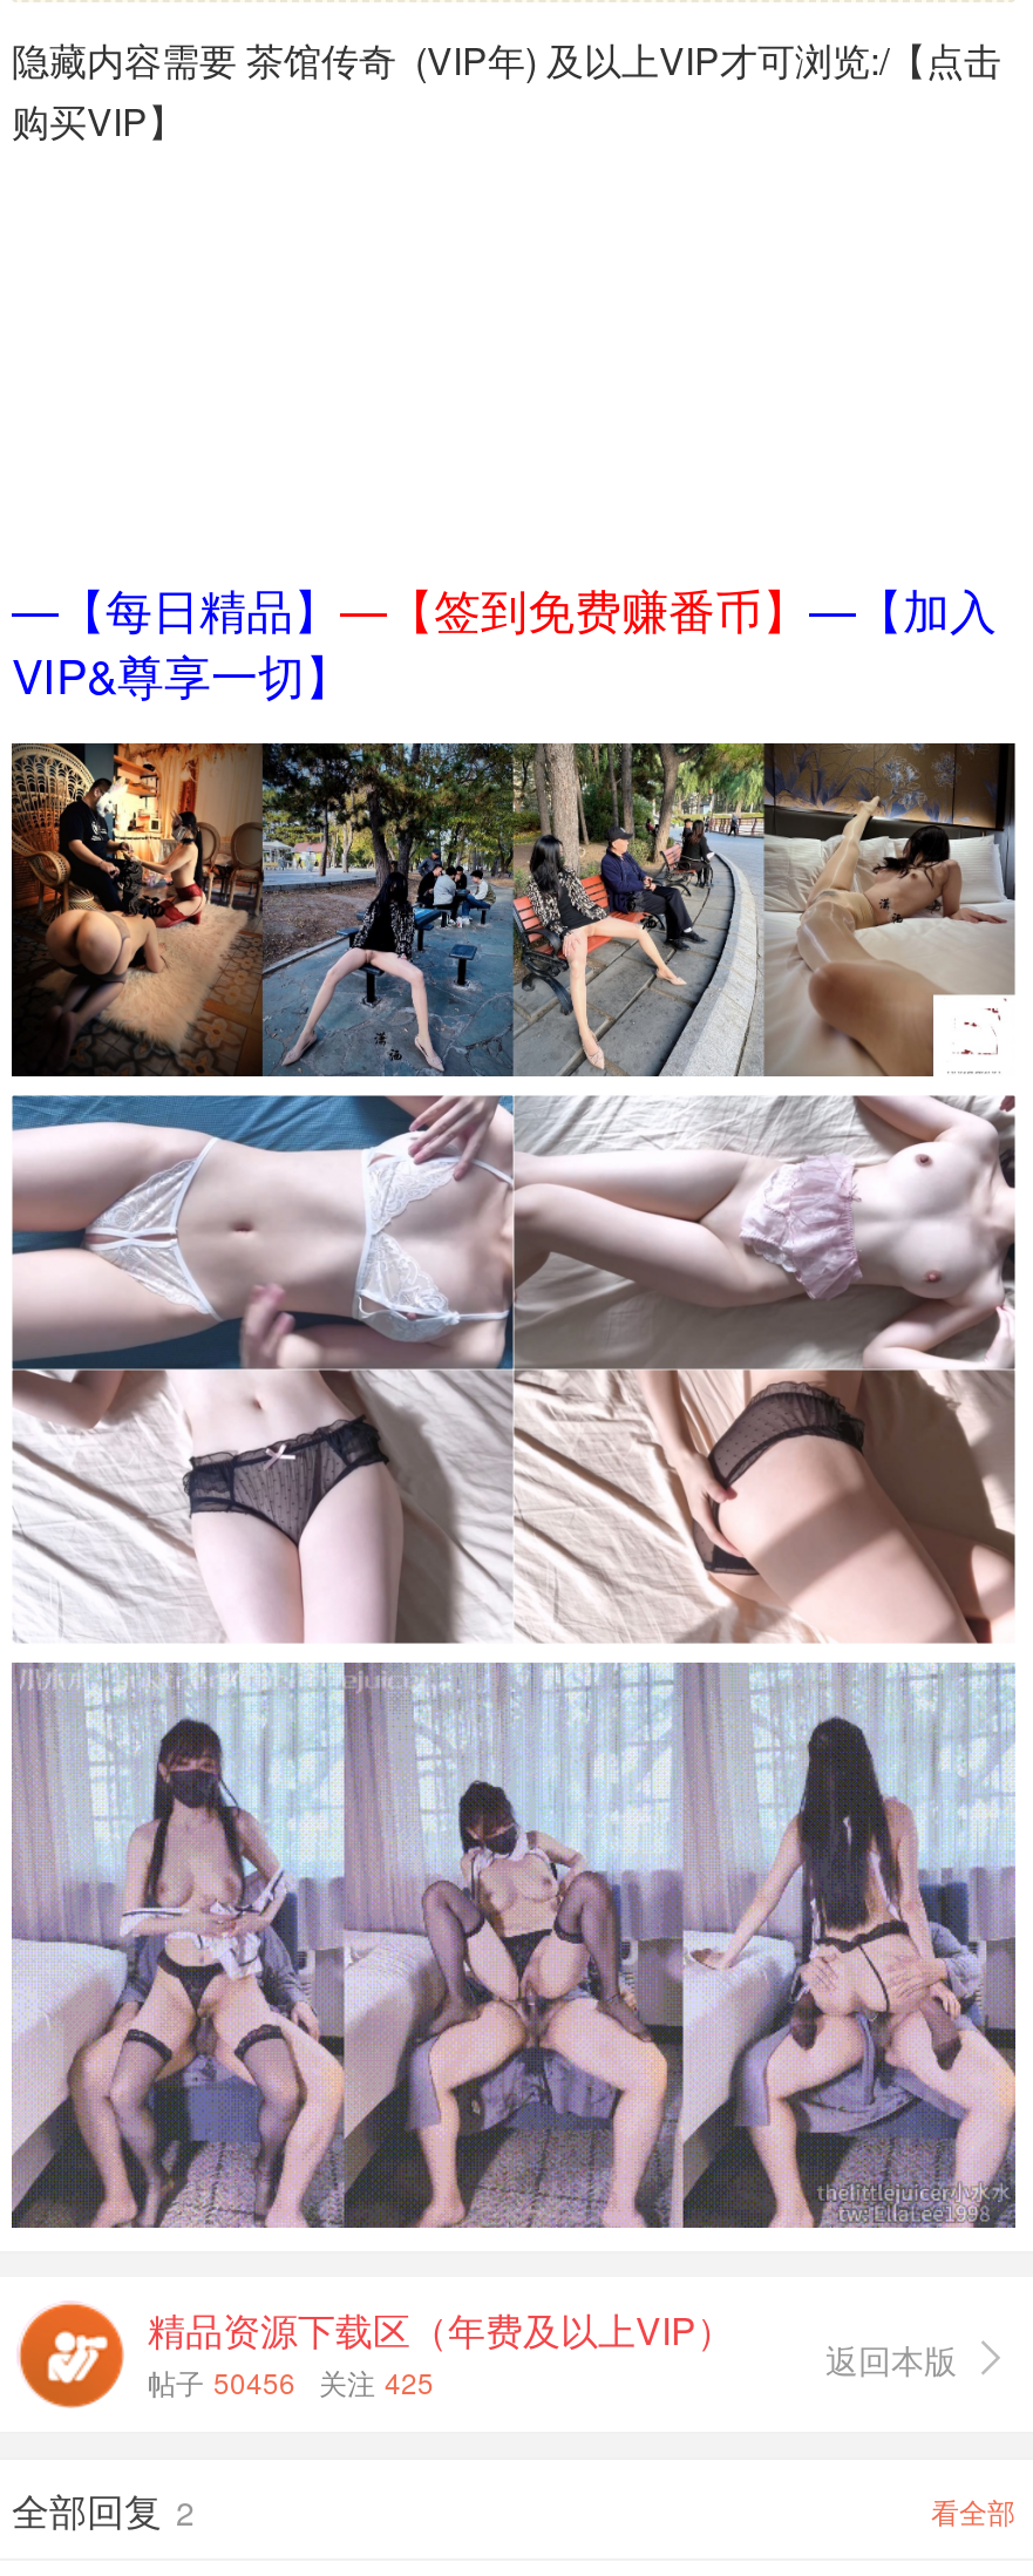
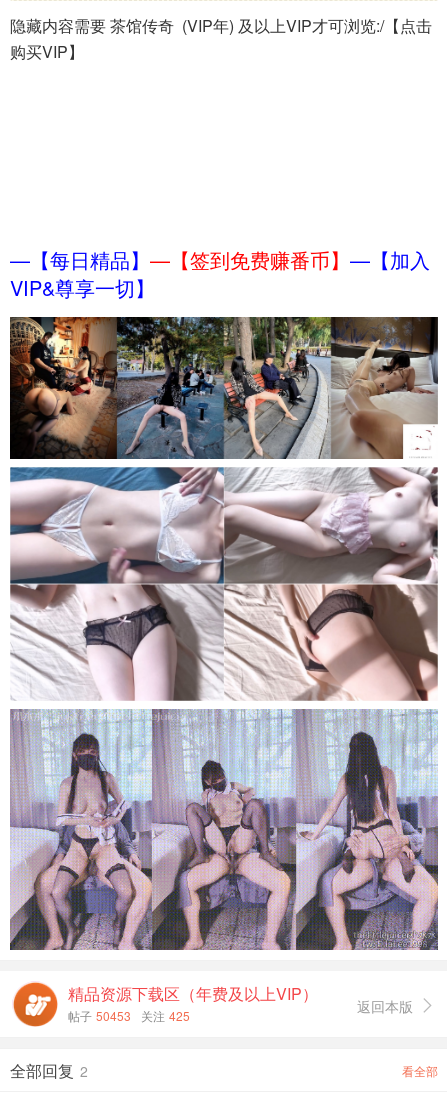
[148,2361,434,2401] 帖子 50456 关注 425 -> [68,1007,190,1024] 帖子 50453 关注 425

